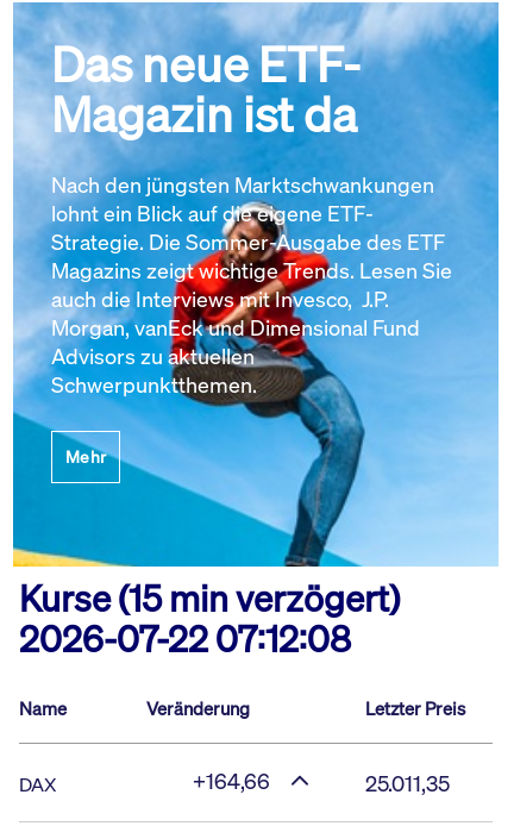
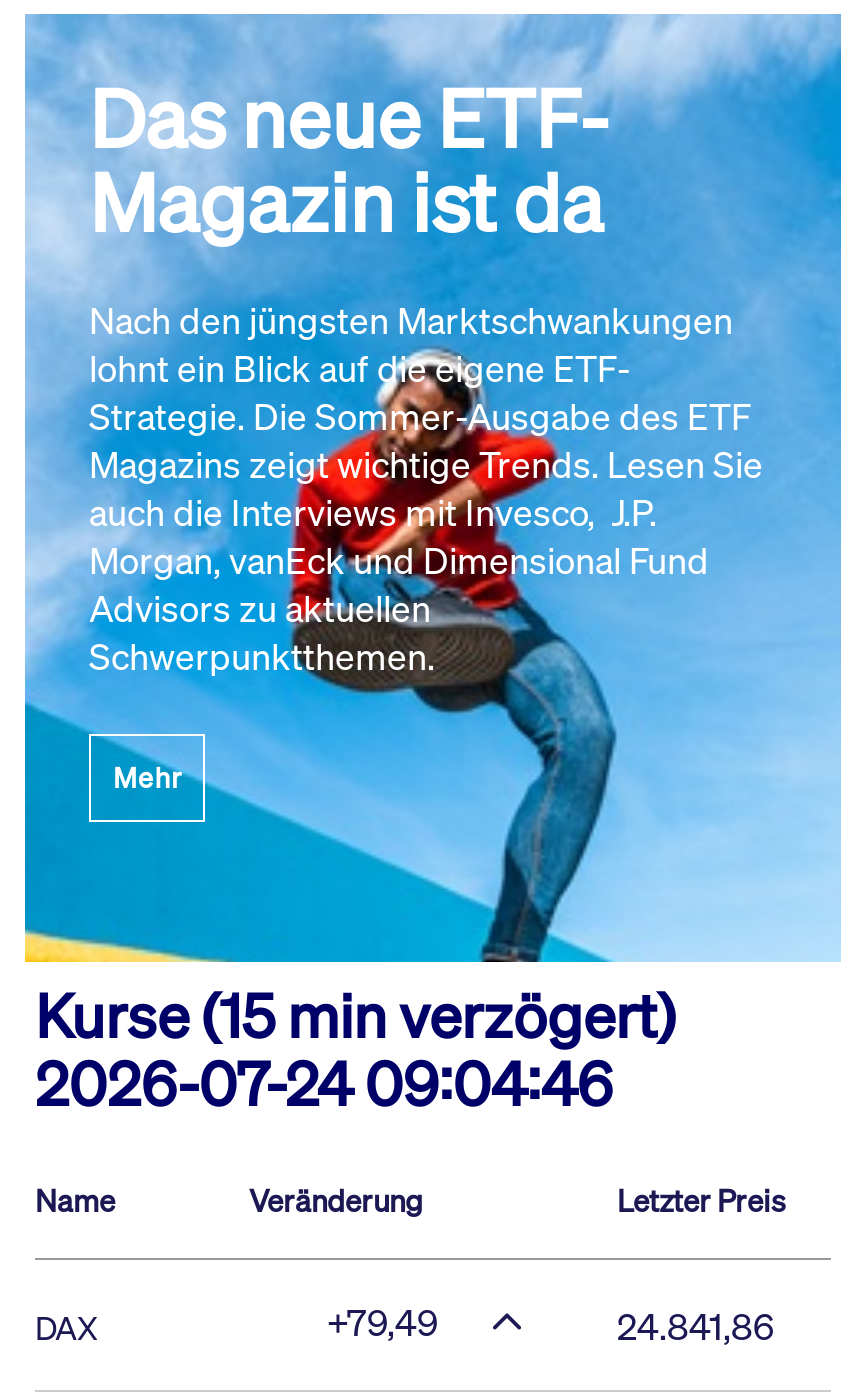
[19,615,351,663] 2026-07-22 07:12:08 -> [35,1044,613,1124] 2026-07-24 09:04:46
[193,766,270,795] +164,66 -> [327,1298,439,1346] +79,49
[365,769,450,797] 25.011,35 -> [617,1302,775,1350] 24.841,86

